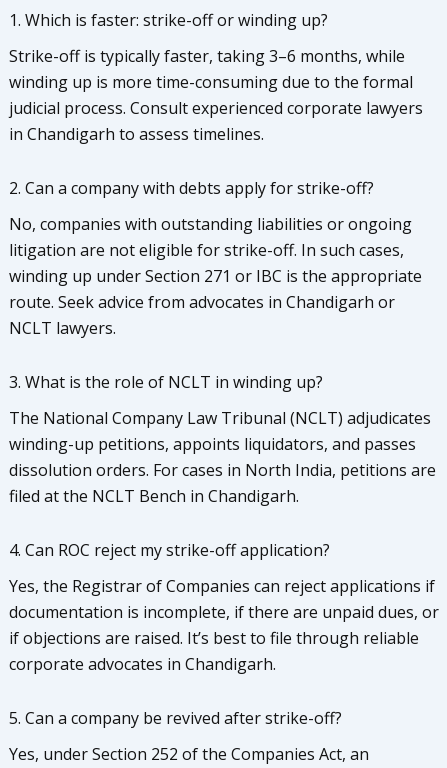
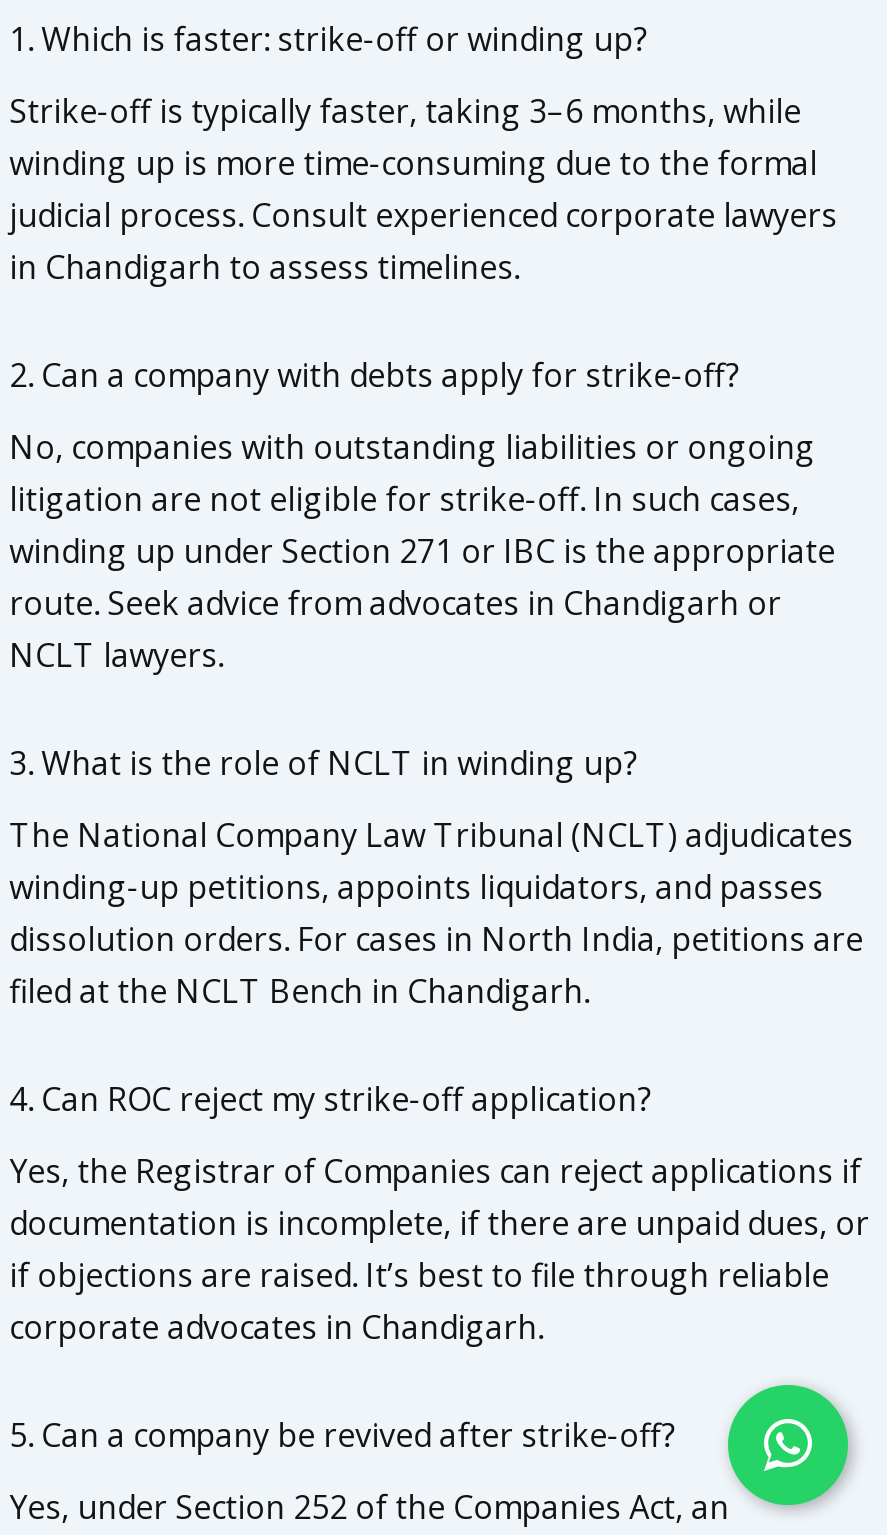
none -> [724,1381,858,1515] [image]

